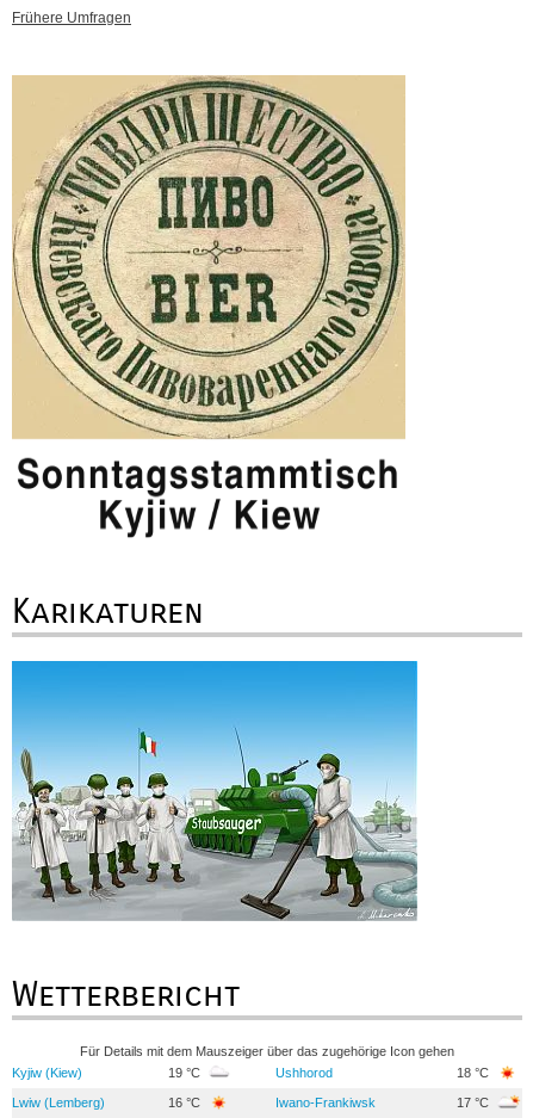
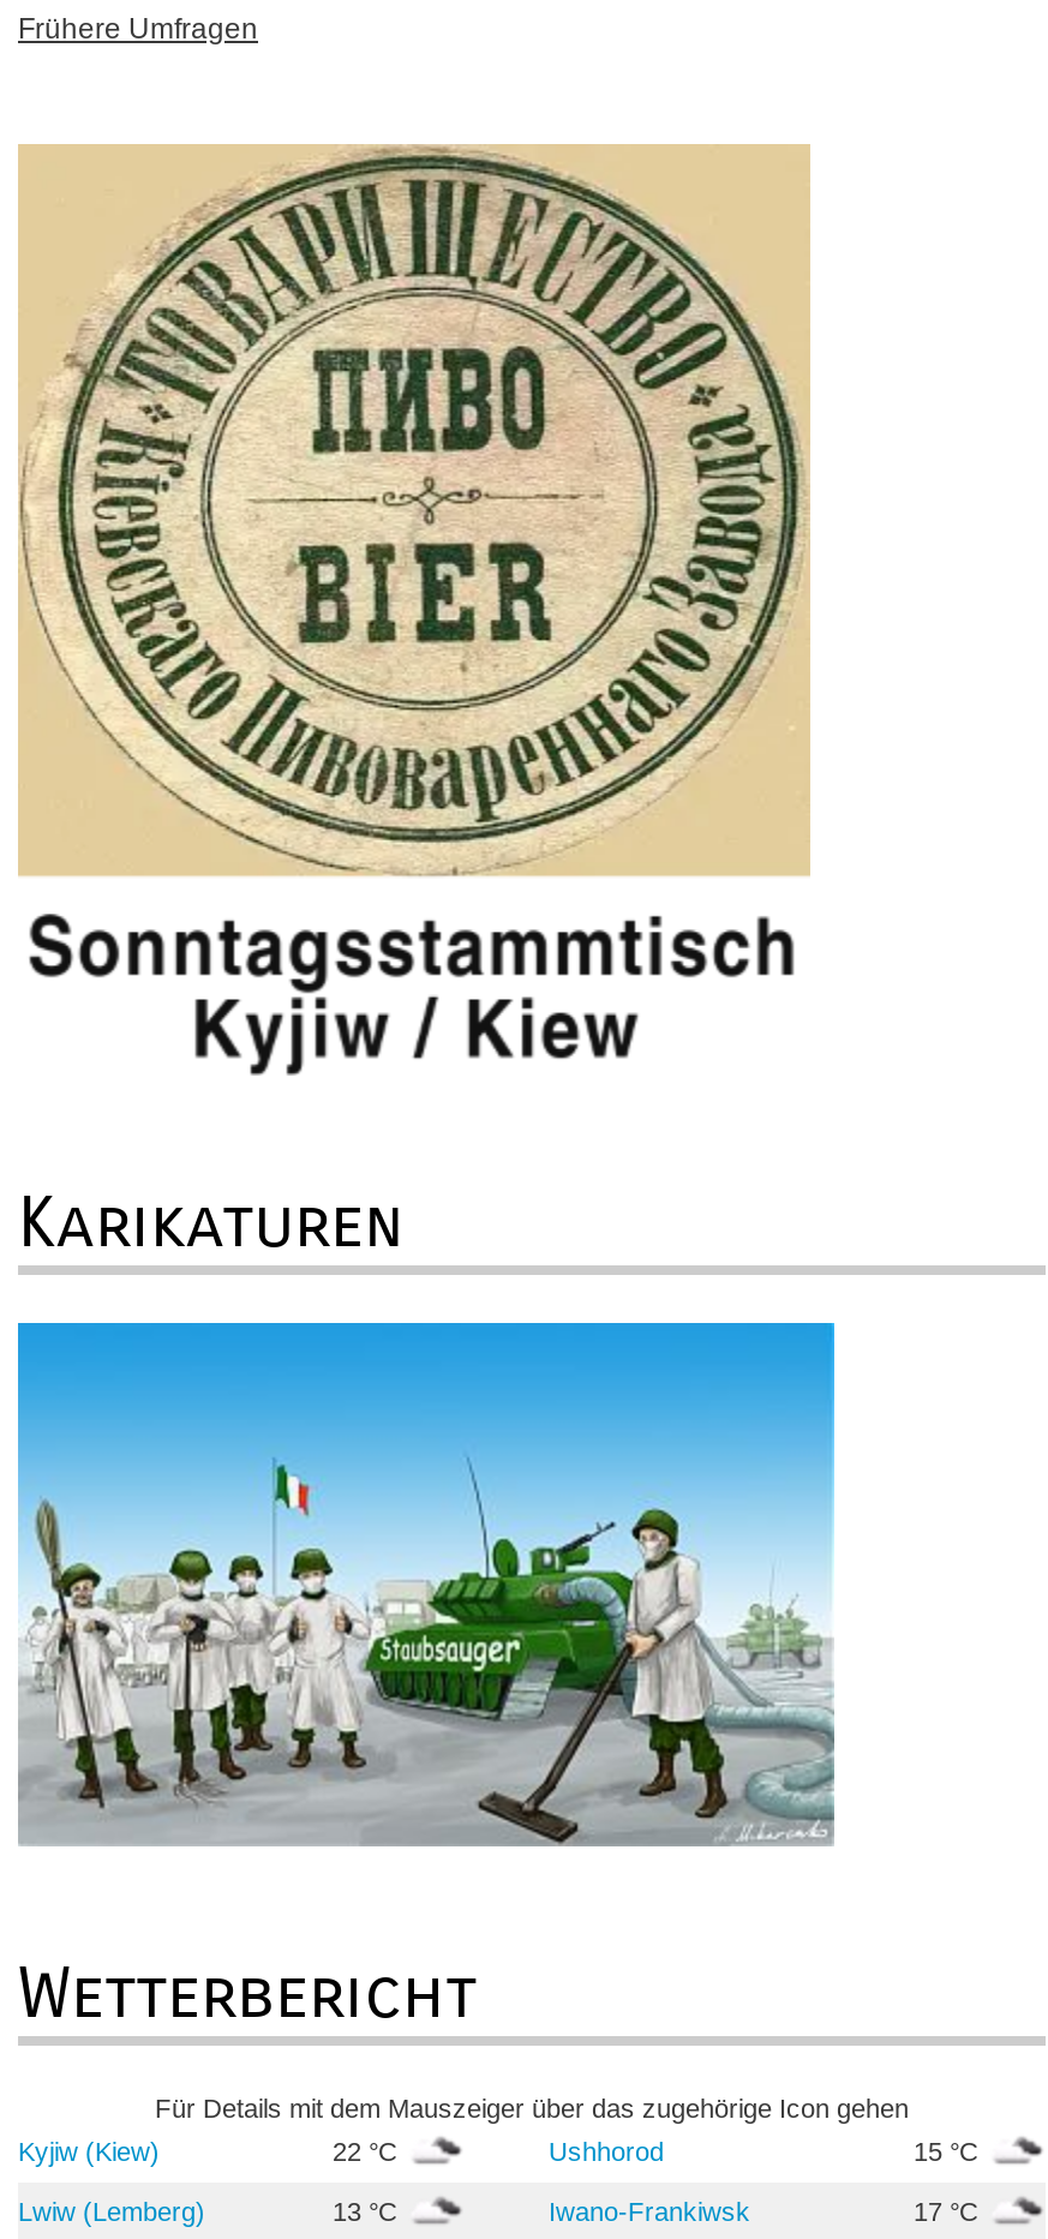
[168,1065,204,1079] 19 °C -> [333,2136,405,2165] 22 °C
[457,1065,492,1079] 18 °C -> [914,2136,986,2165] 15 °C
[168,1095,204,1109] 16 °C -> [333,2196,405,2225] 13 °C

